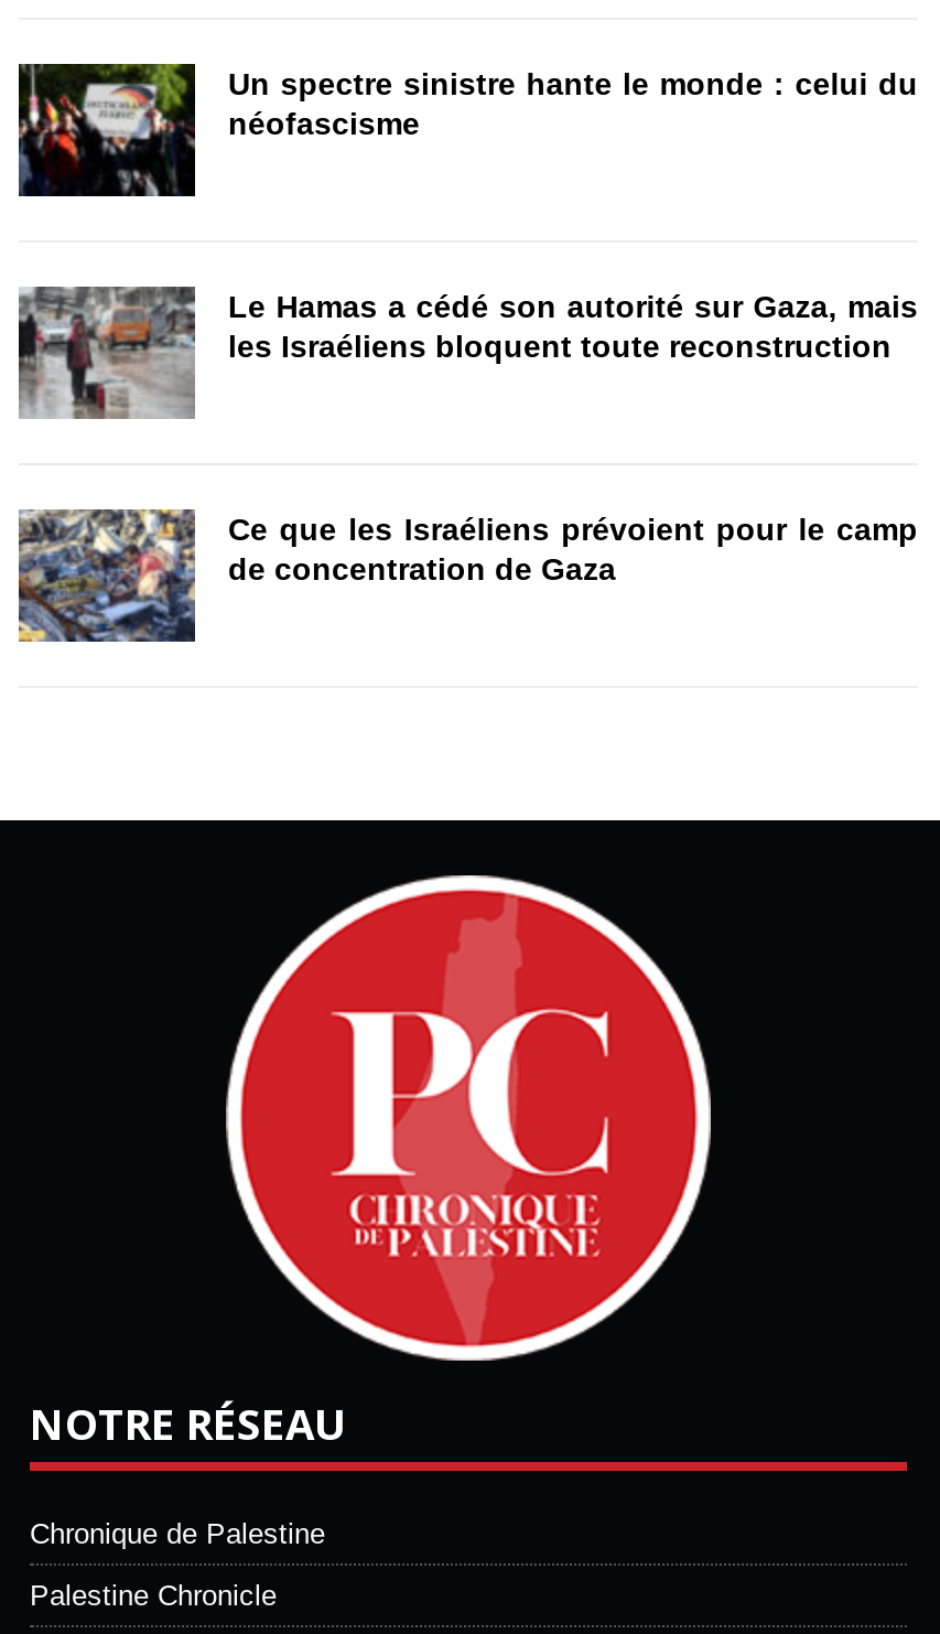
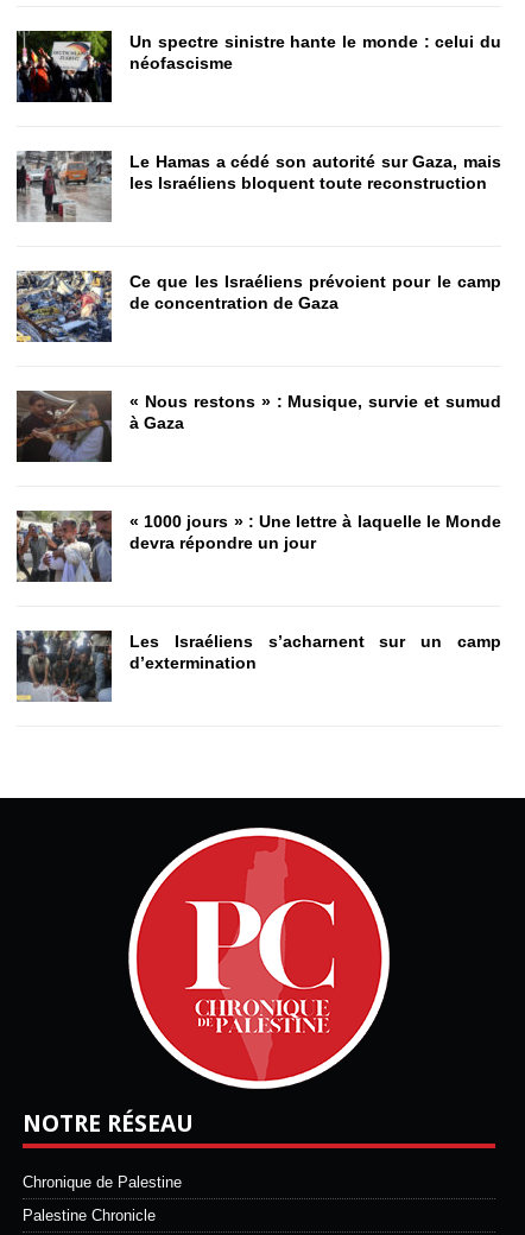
none -> [15,509,501,583] [image] | « 1000 jours » : Une lettre à laquelle le Monde | devra répondre un jour
none -> [17,391,501,463] [image] | « Nous restons » : Musique, survie et sumud | à Gaza
none -> [17,629,501,702] [image] | Les Israéliens s’acharnent sur un camp | d’extermination

